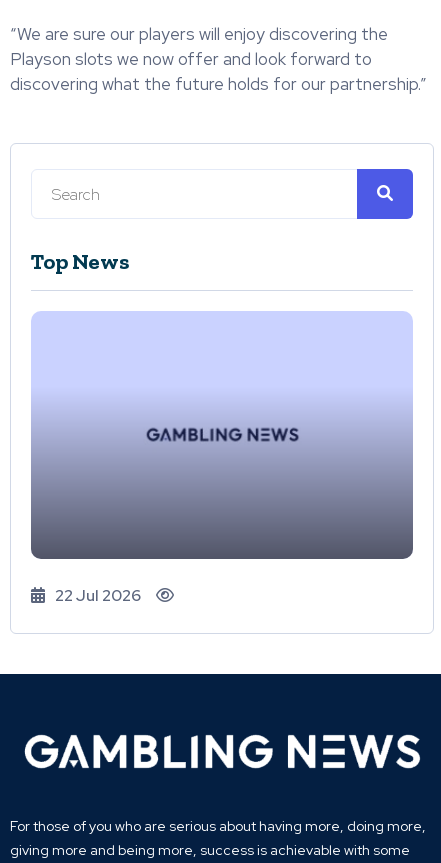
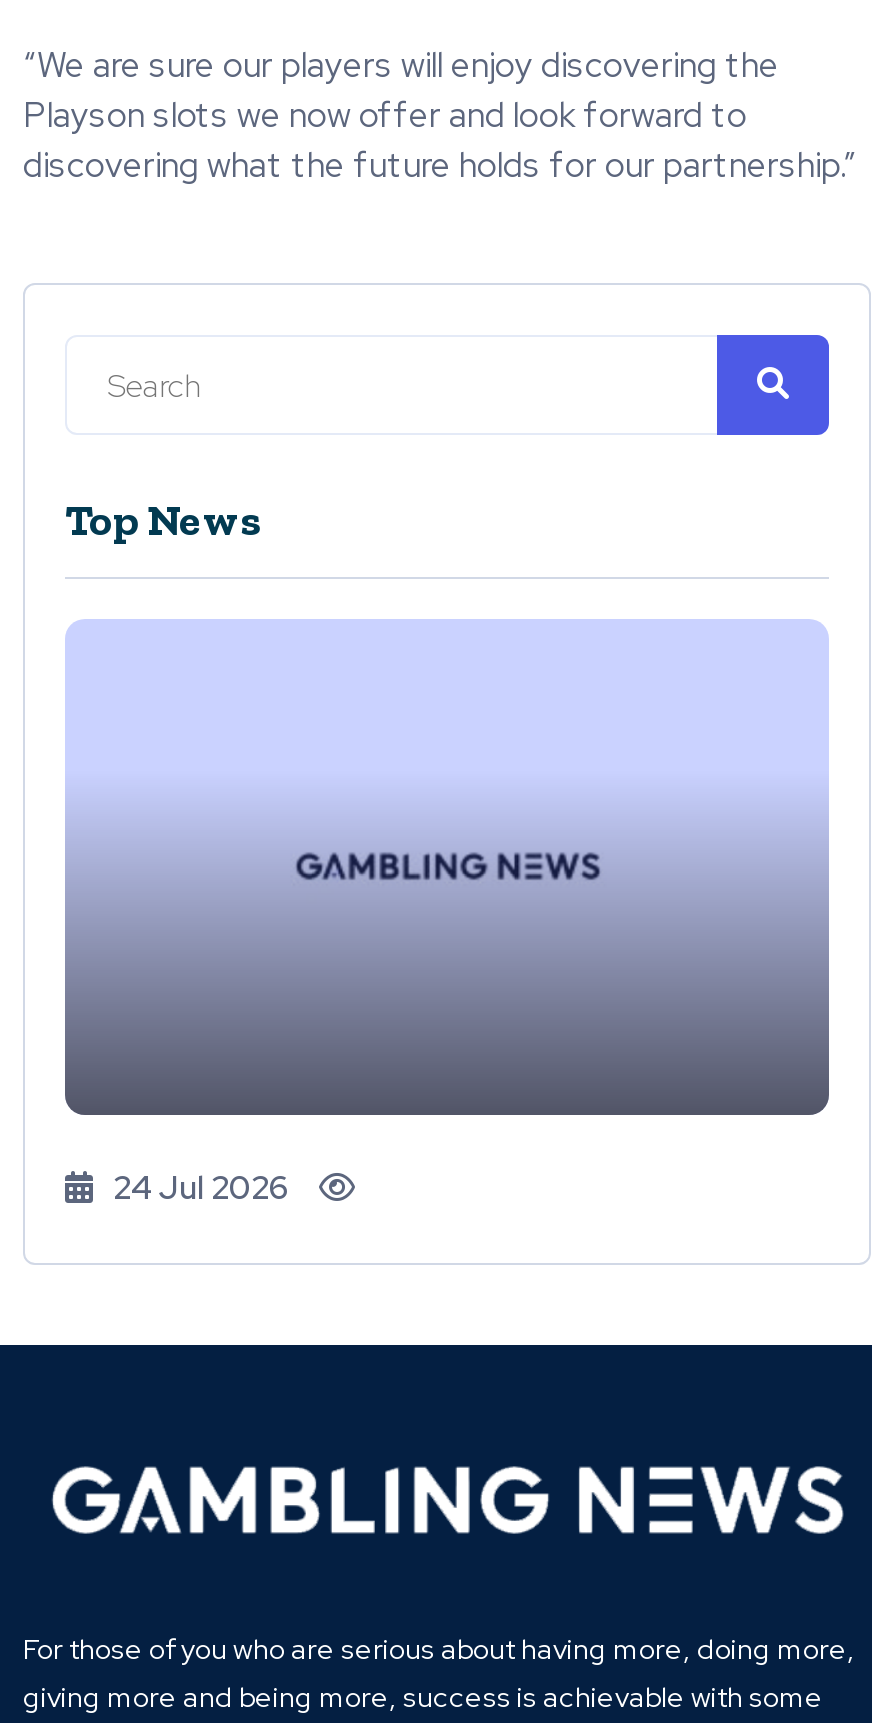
[55,585,141,606] 22 Jul 2026 -> [113,1166,289,1208] 24 Jul 2026

